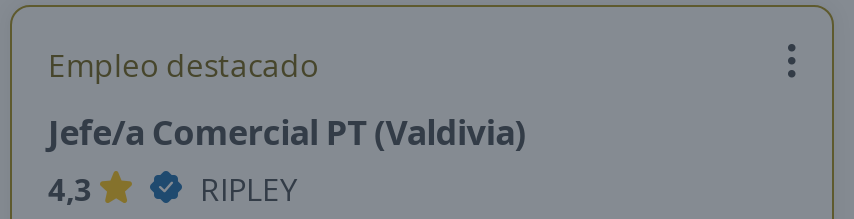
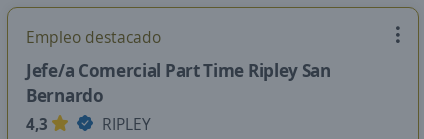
[48,107,526,155] Jefe/a Comercial PT (Valdivia) -> [26,58,331,107] Jefe/a Comercial Part Time Ripley San | Bernardo

